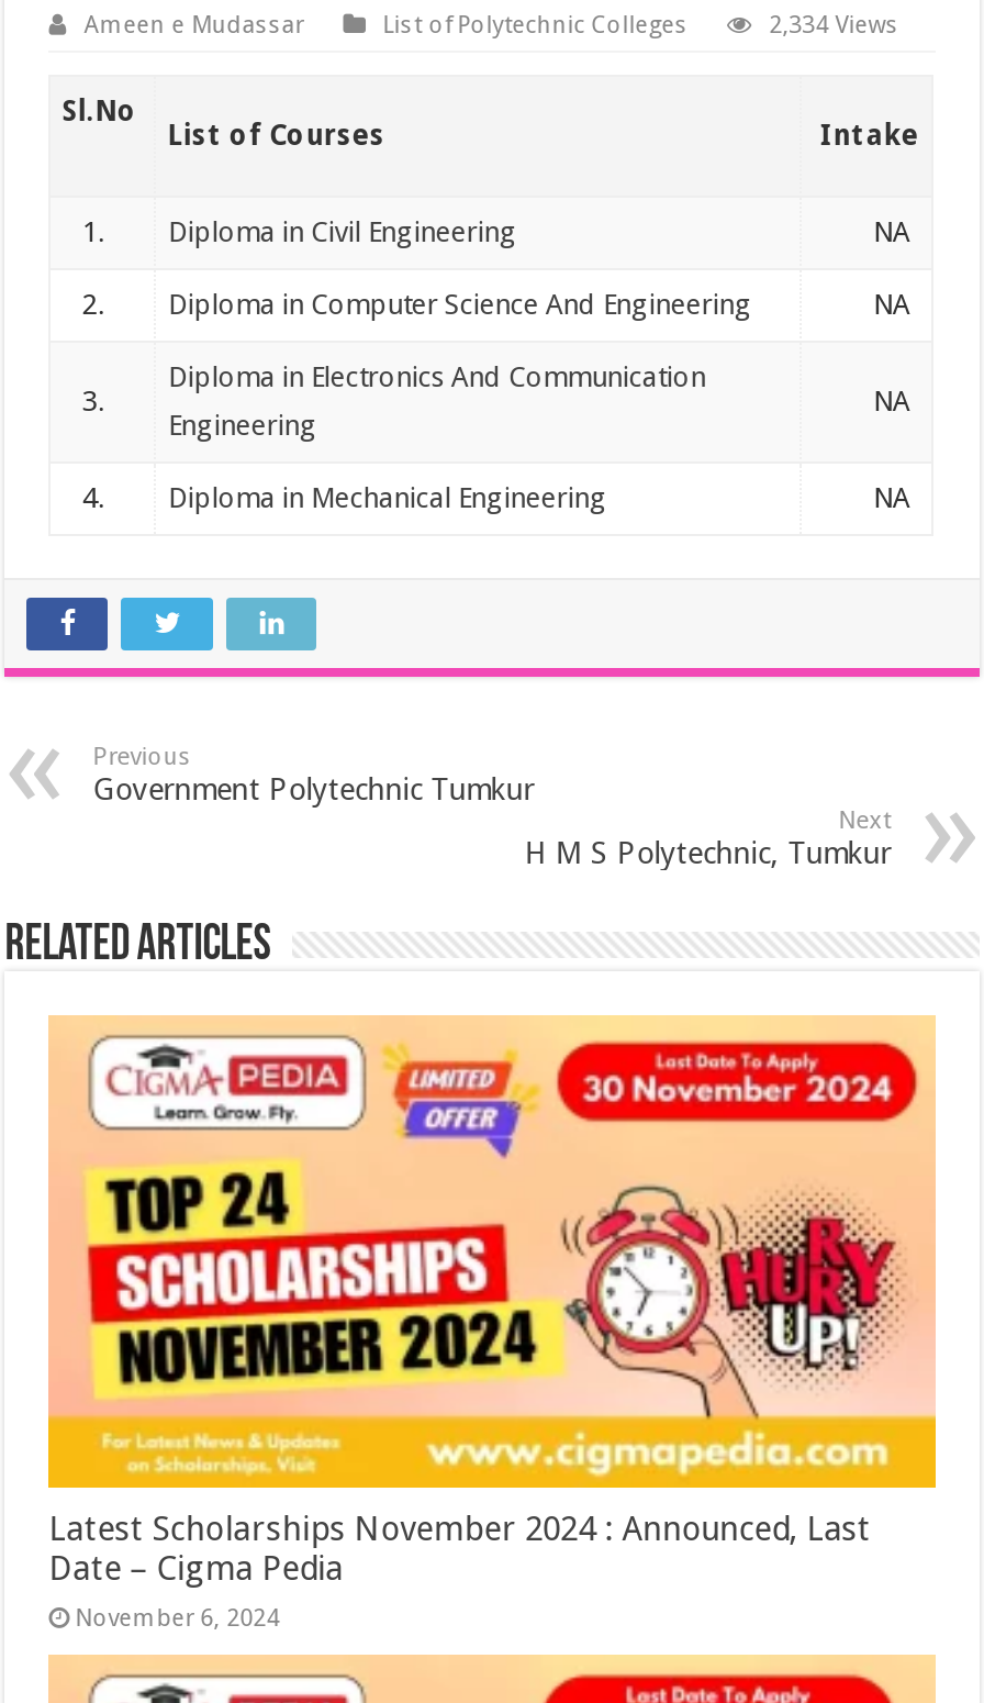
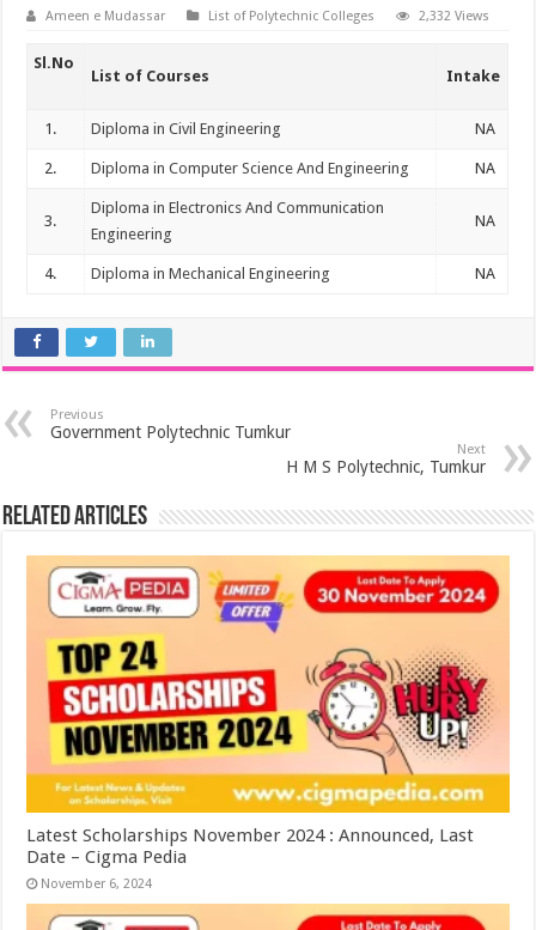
[769,11,899,39] 2,334 Views -> [419,8,490,24] 2,332 Views

